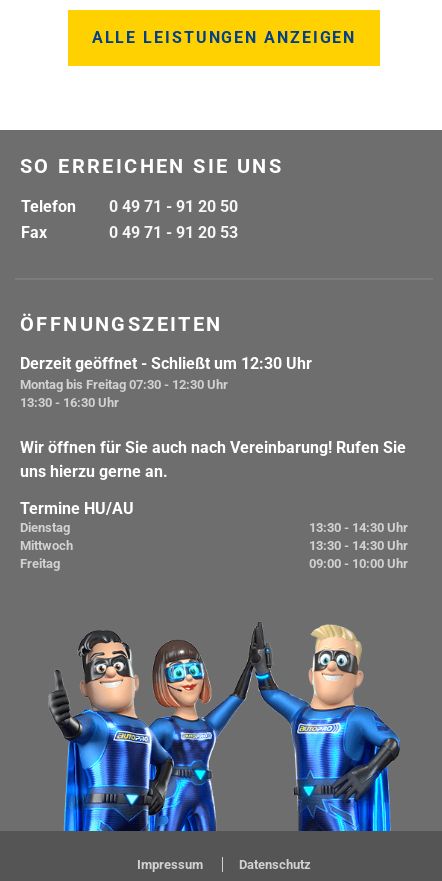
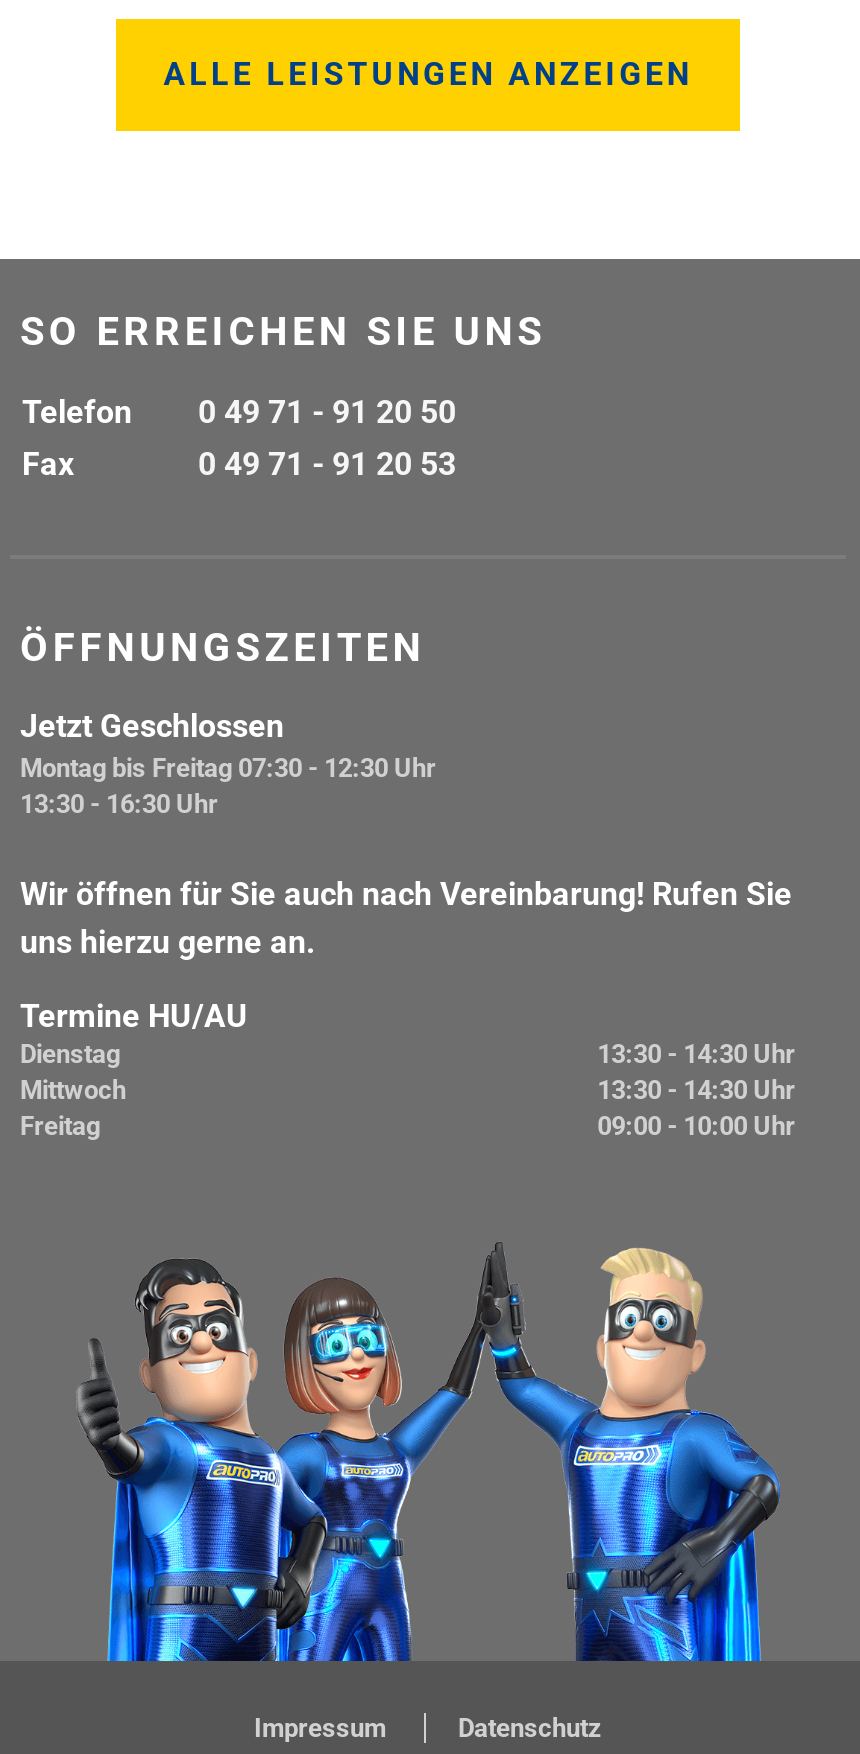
[20,354,312,373] Derzeit geöffnet - Schließt um 12:30 Uhr -> [20,707,284,745] Jetzt Geschlossen

